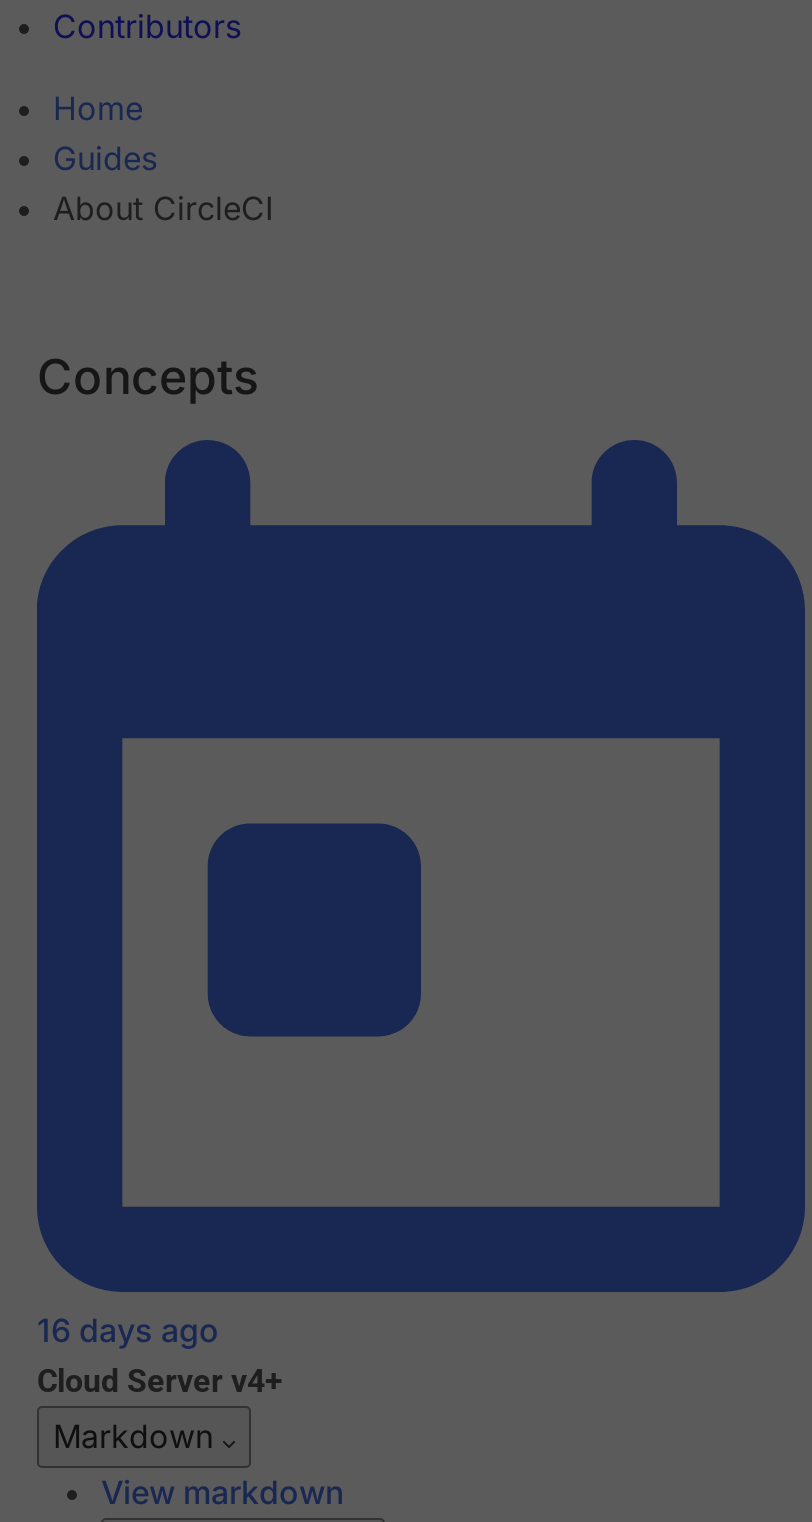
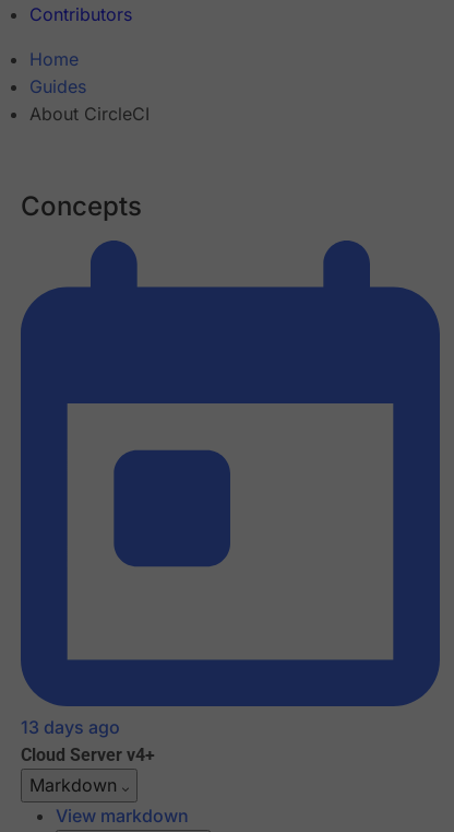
[37,1311,219,1351] 16 days ago -> [21,717,120,739] 13 days ago

